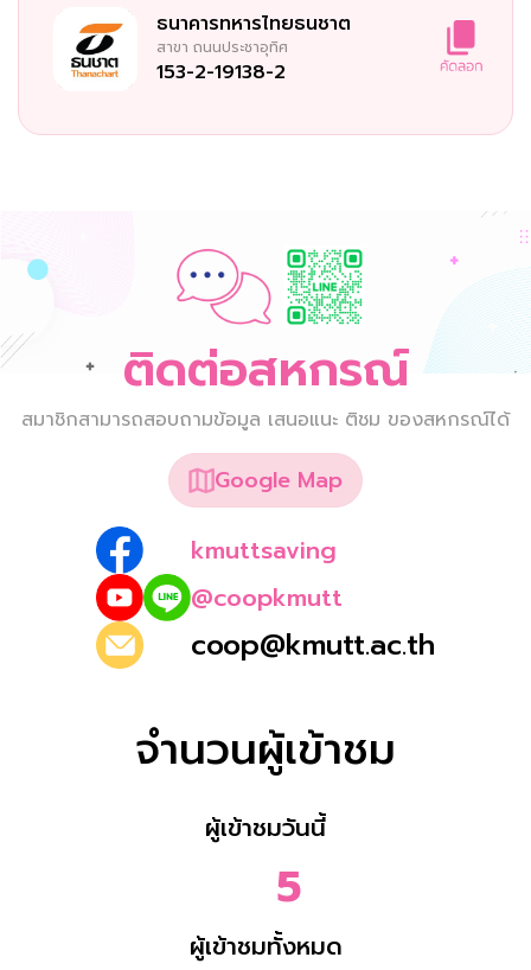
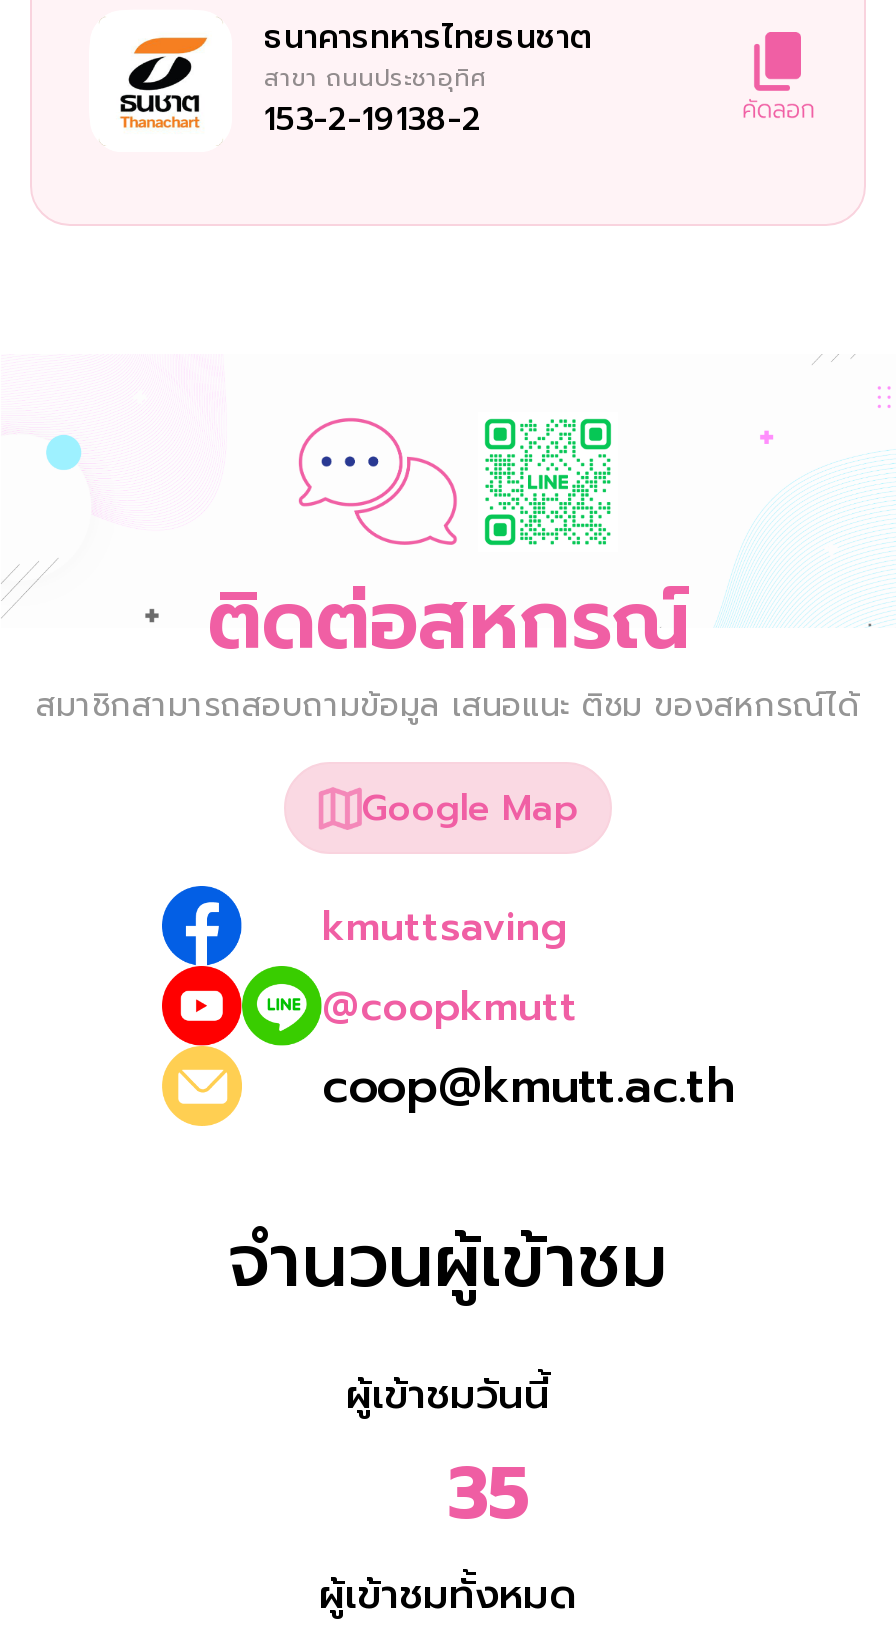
[277,854,301,918] 5 -> [448,1439,528,1547] 35

